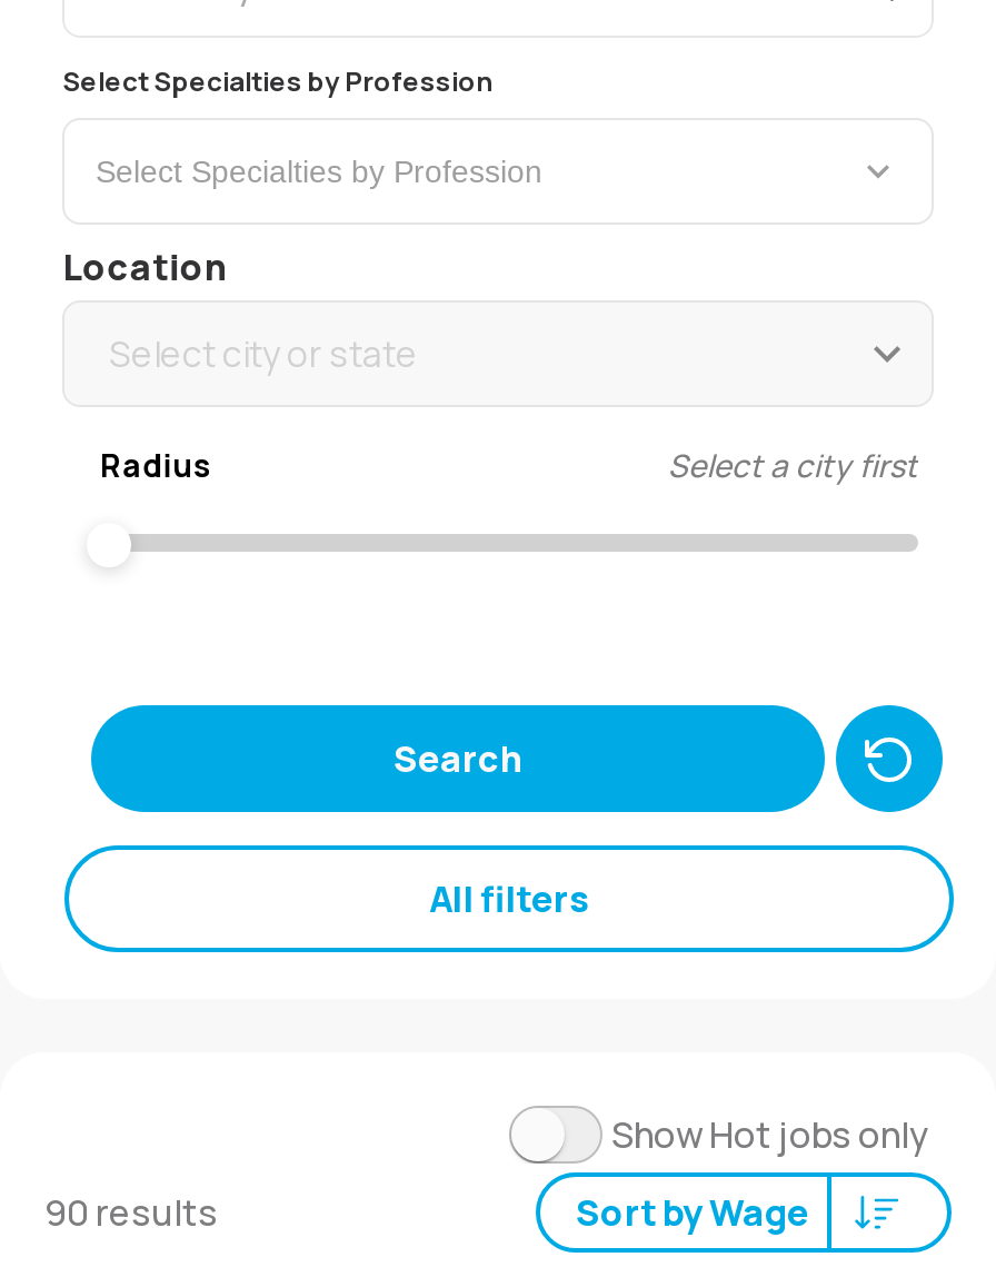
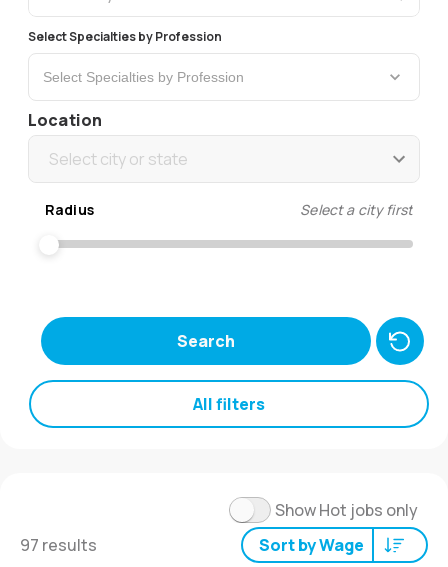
[44,1188,218,1237] 90 results -> [20,534,97,556] 97 results

